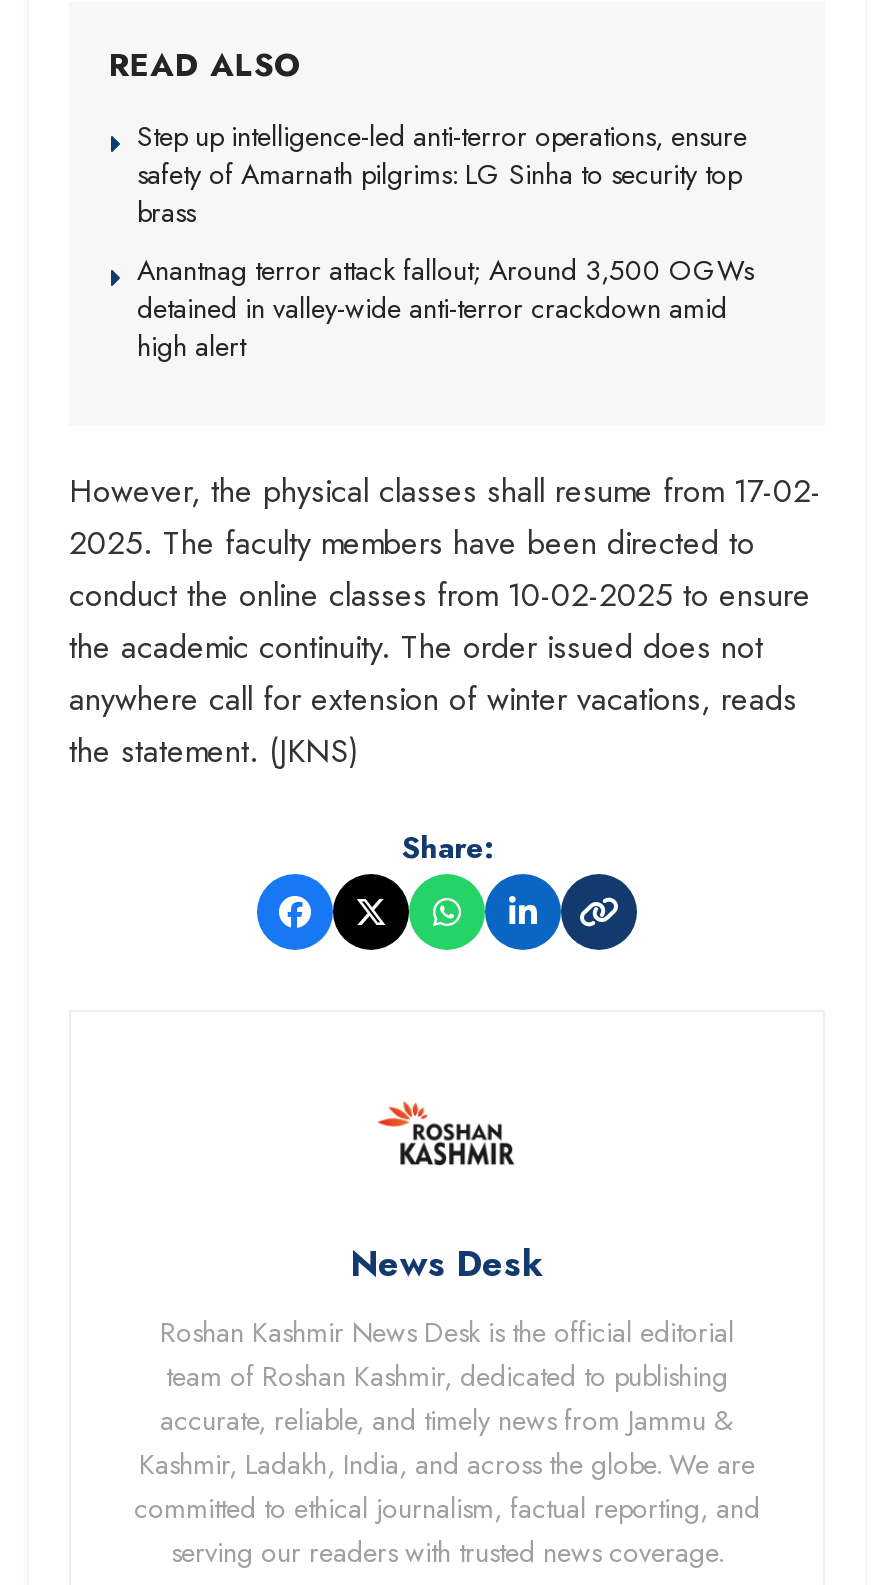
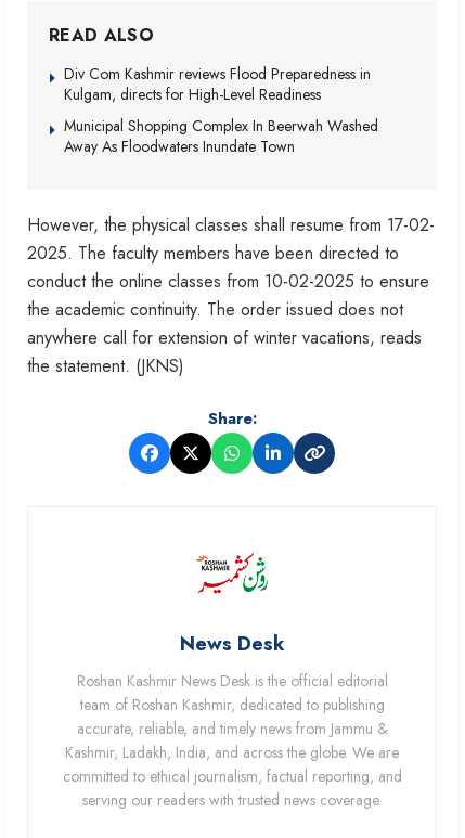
[137,115,753,365] Step up intelligence-led anti-terror operations, ensure | safety of Amarnath pilgrims: LG Sinha to security top | brass | Anantnag terror attack fallout; Around 3,500 OGWs | detained in valley-wide anti-terror crackdown amid | high alert -> [64,62,378,157] Div Com Kashmir reviews Flood Preparedness in | Kulgam, directs for High-Level Readiness | Municipal Shopping Complex In Beerwah Washed | Away As Floodwaters Inundate Town
[377,1098,515,1170] [image] -> [196,553,268,594] [image]

